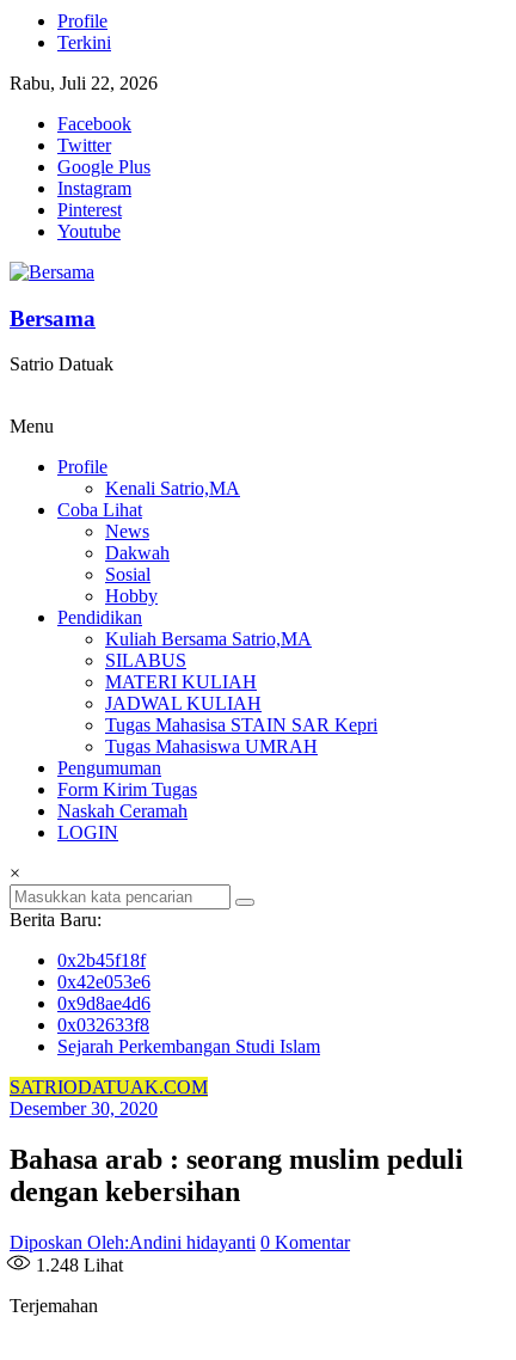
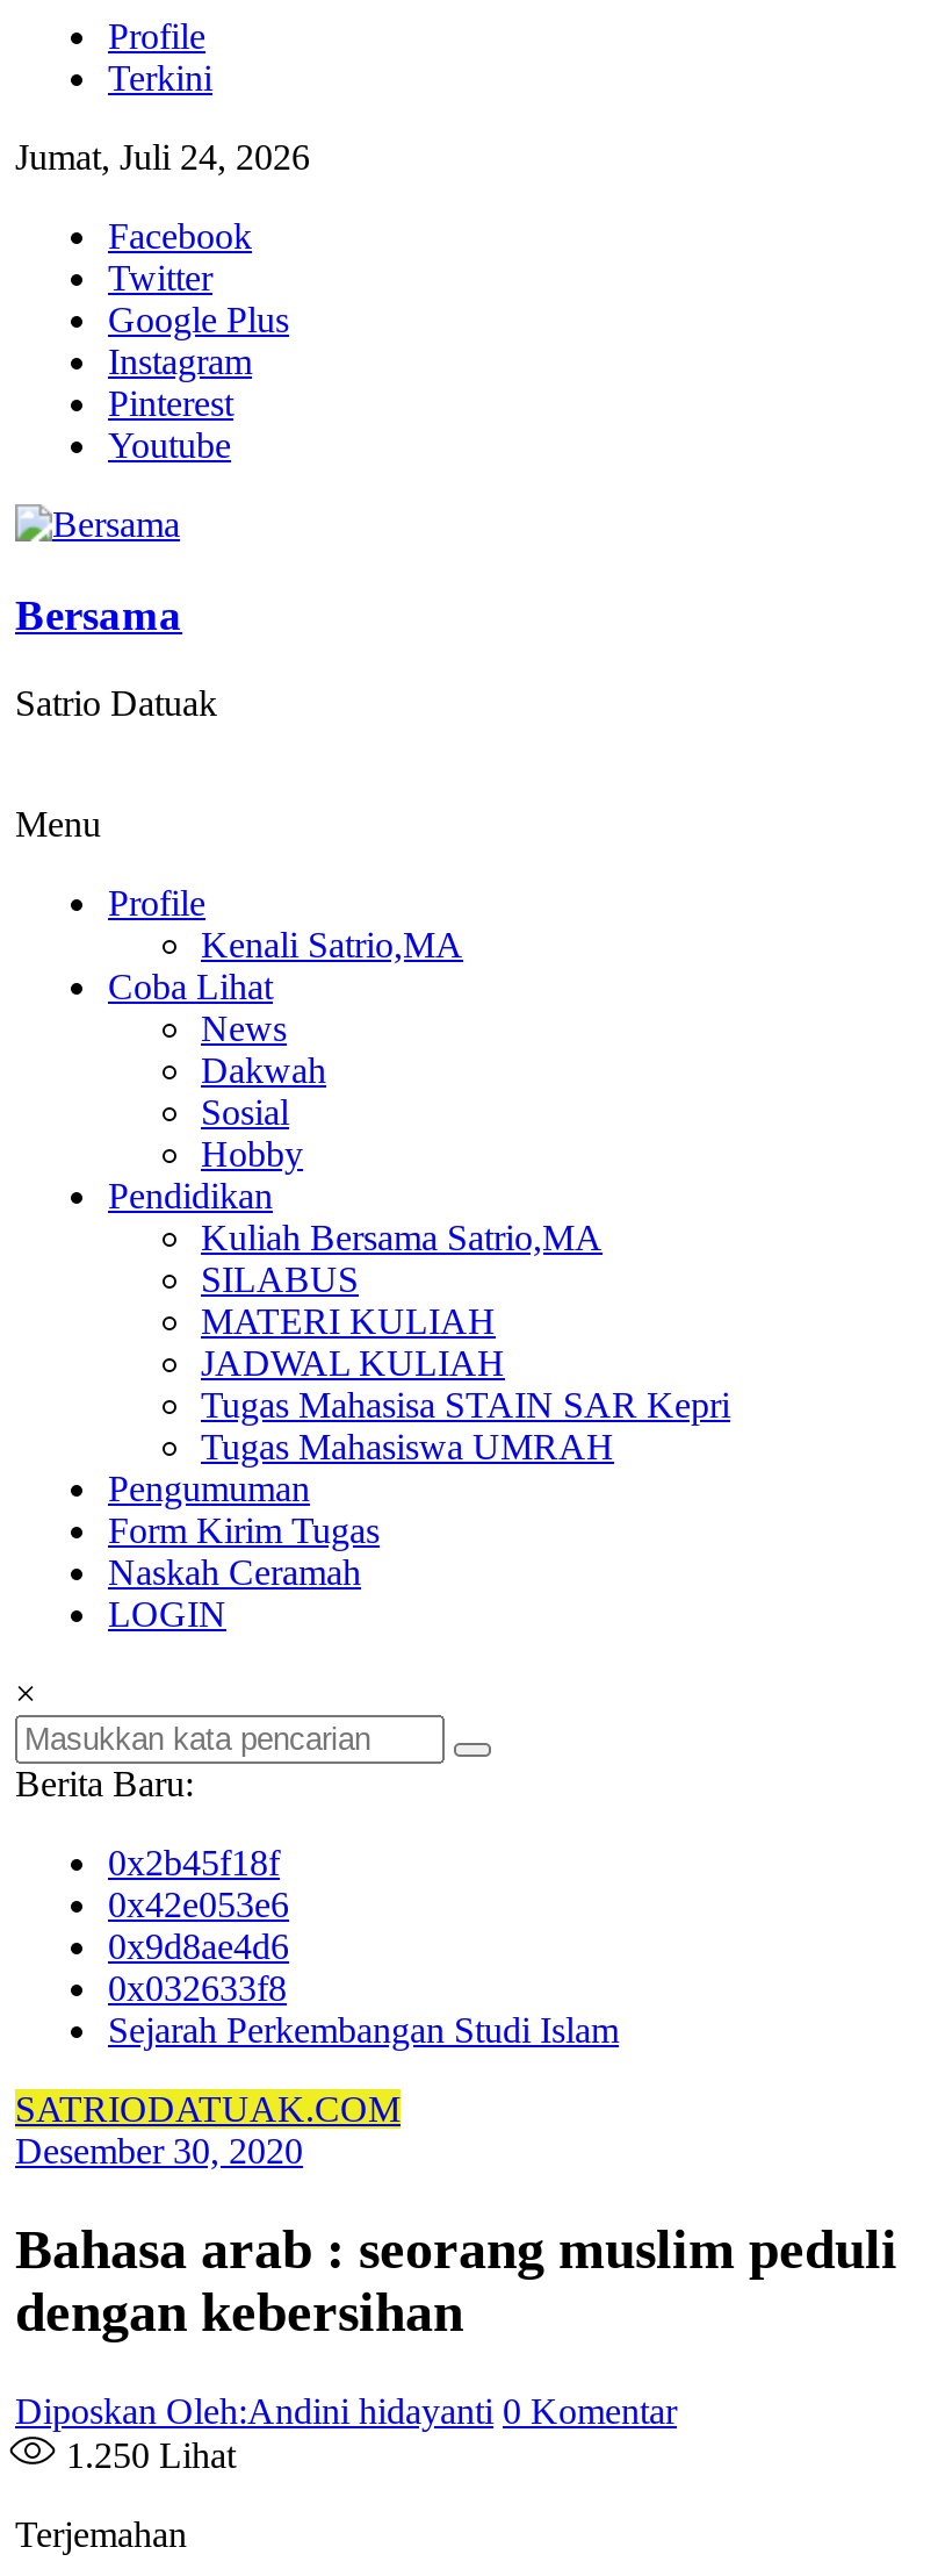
[10,73,158,93] Rabu, Juli 22, 2026 -> [15,137,310,177] Jumat, Juli 24, 2026
[36,1255,123,1275] 1.248 Lihat -> [66,2436,236,2475] 1.250 Lihat

